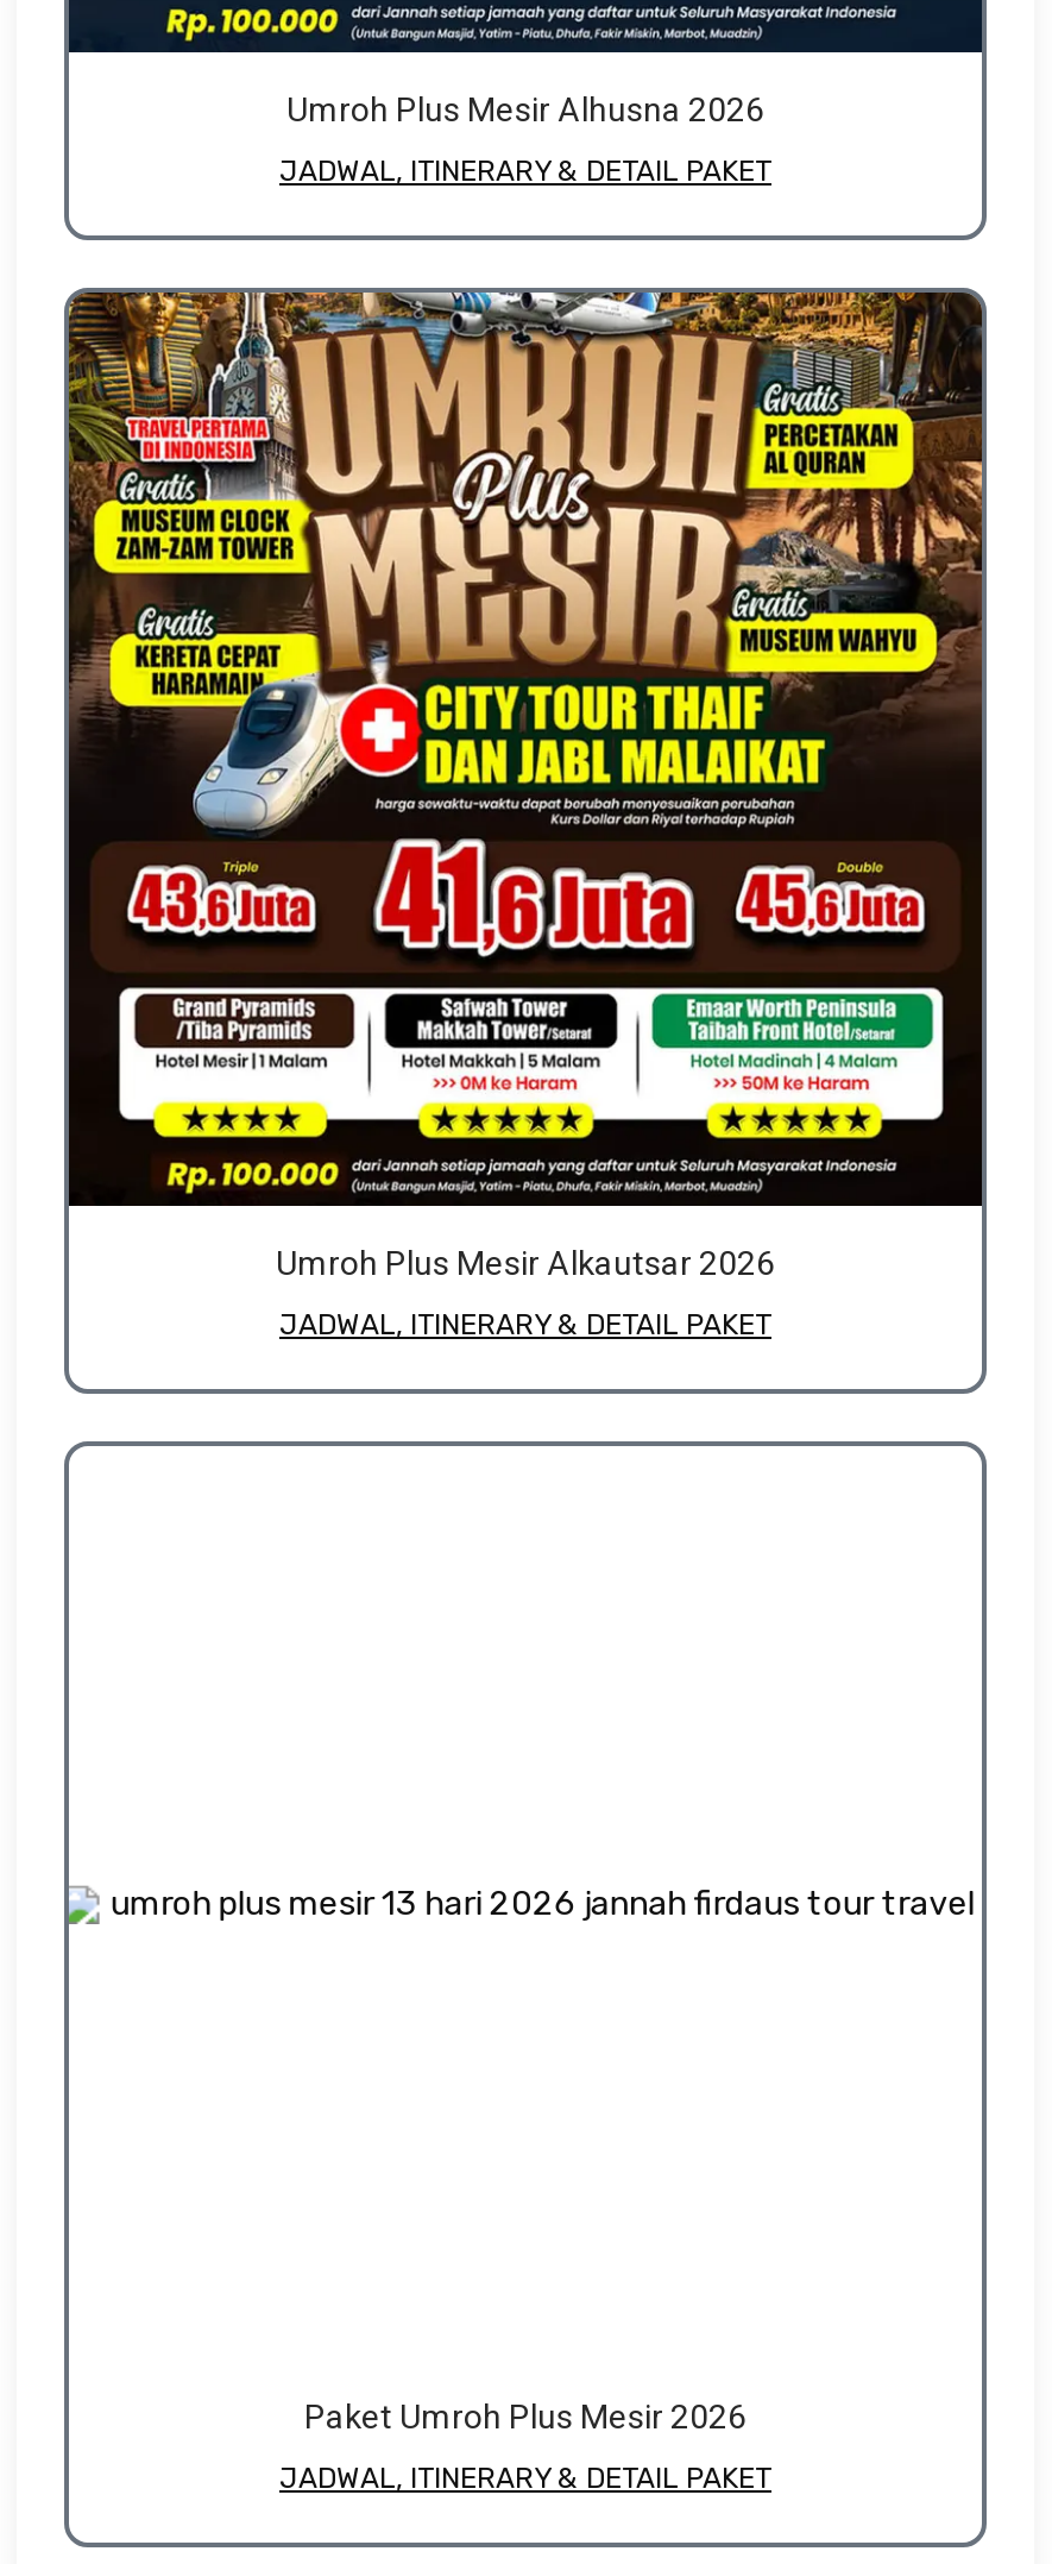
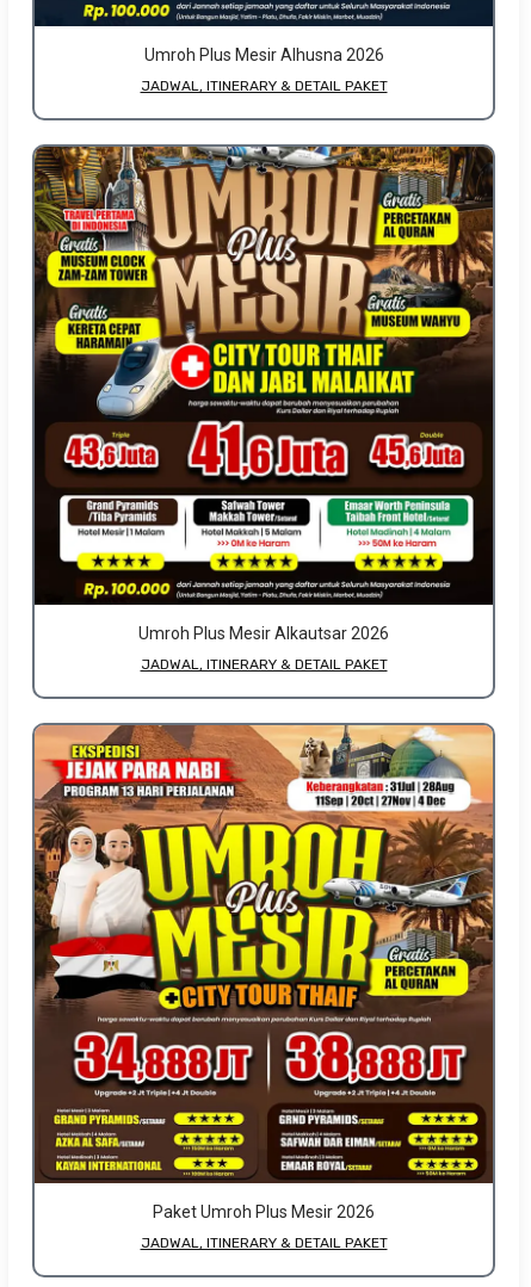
none -> [33,724,494,1184] [image]

